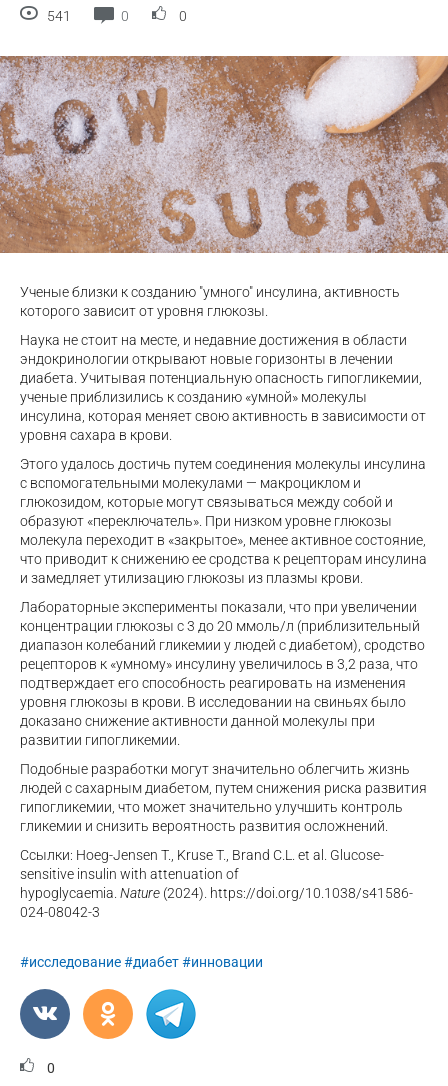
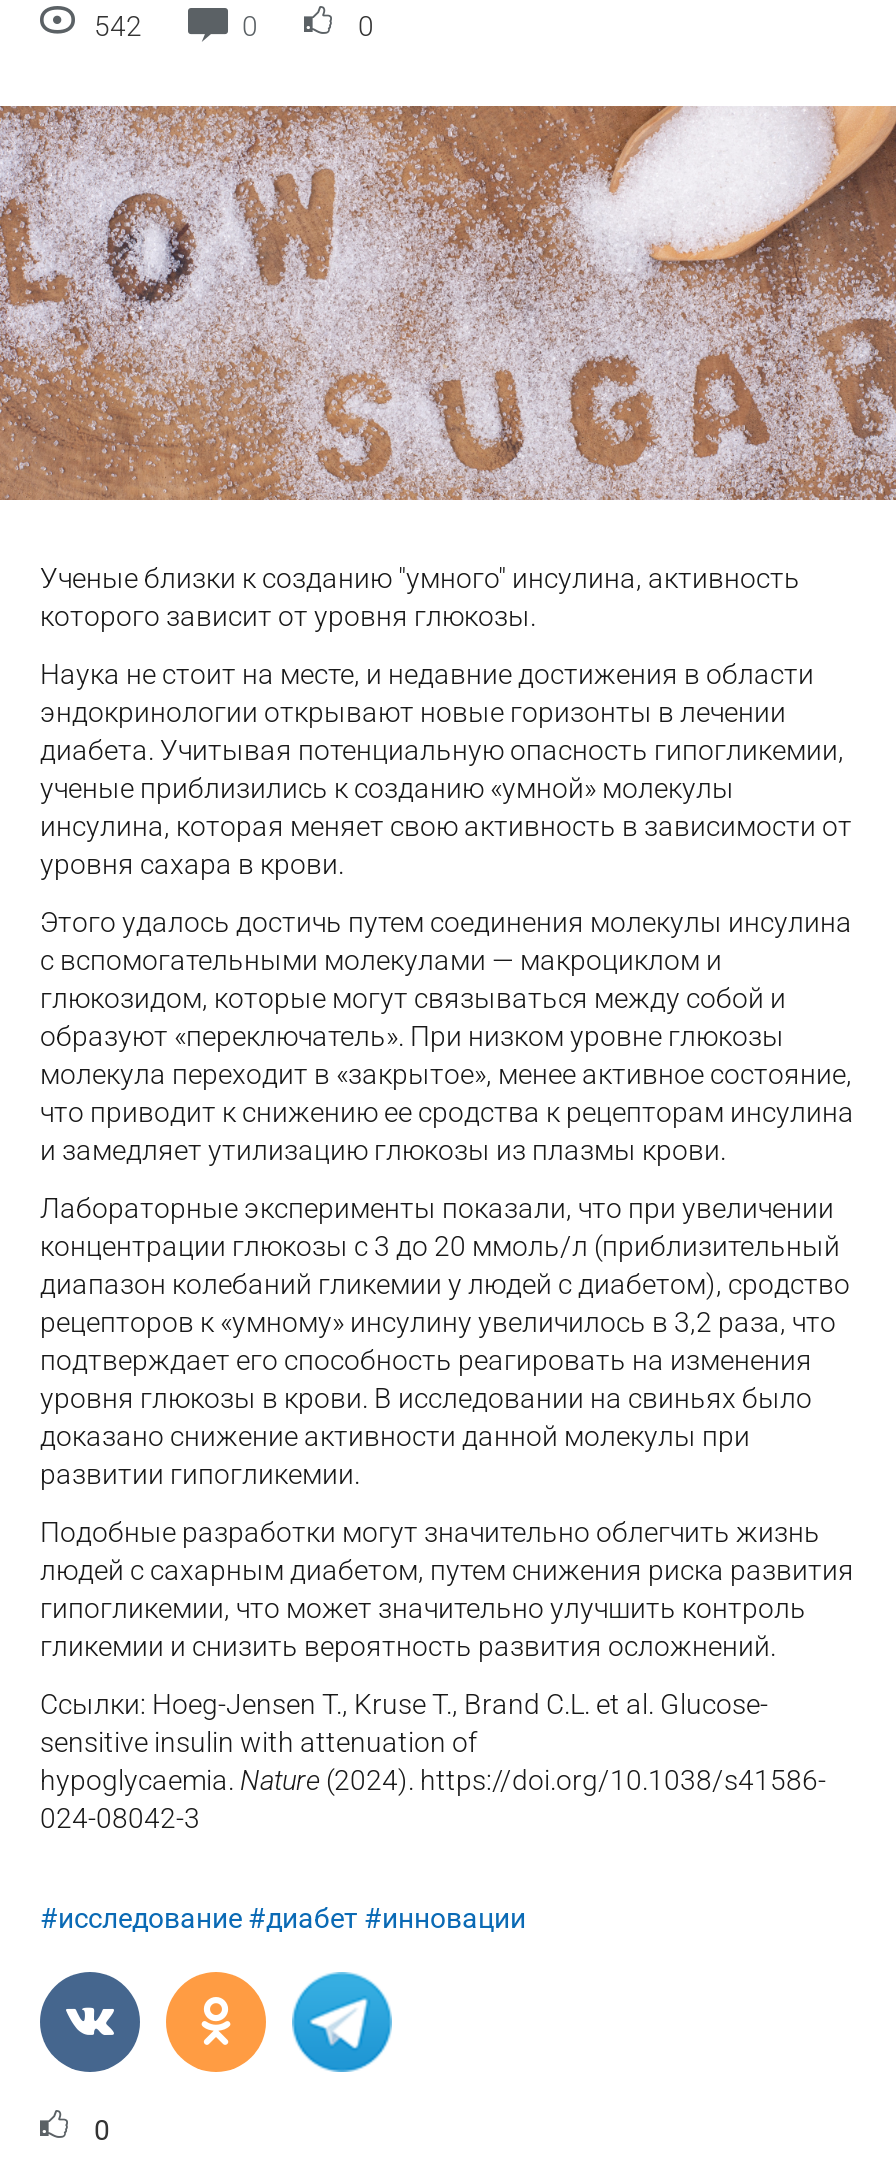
[47,8,71,24] 541 -> [94,11,142,43] 542

